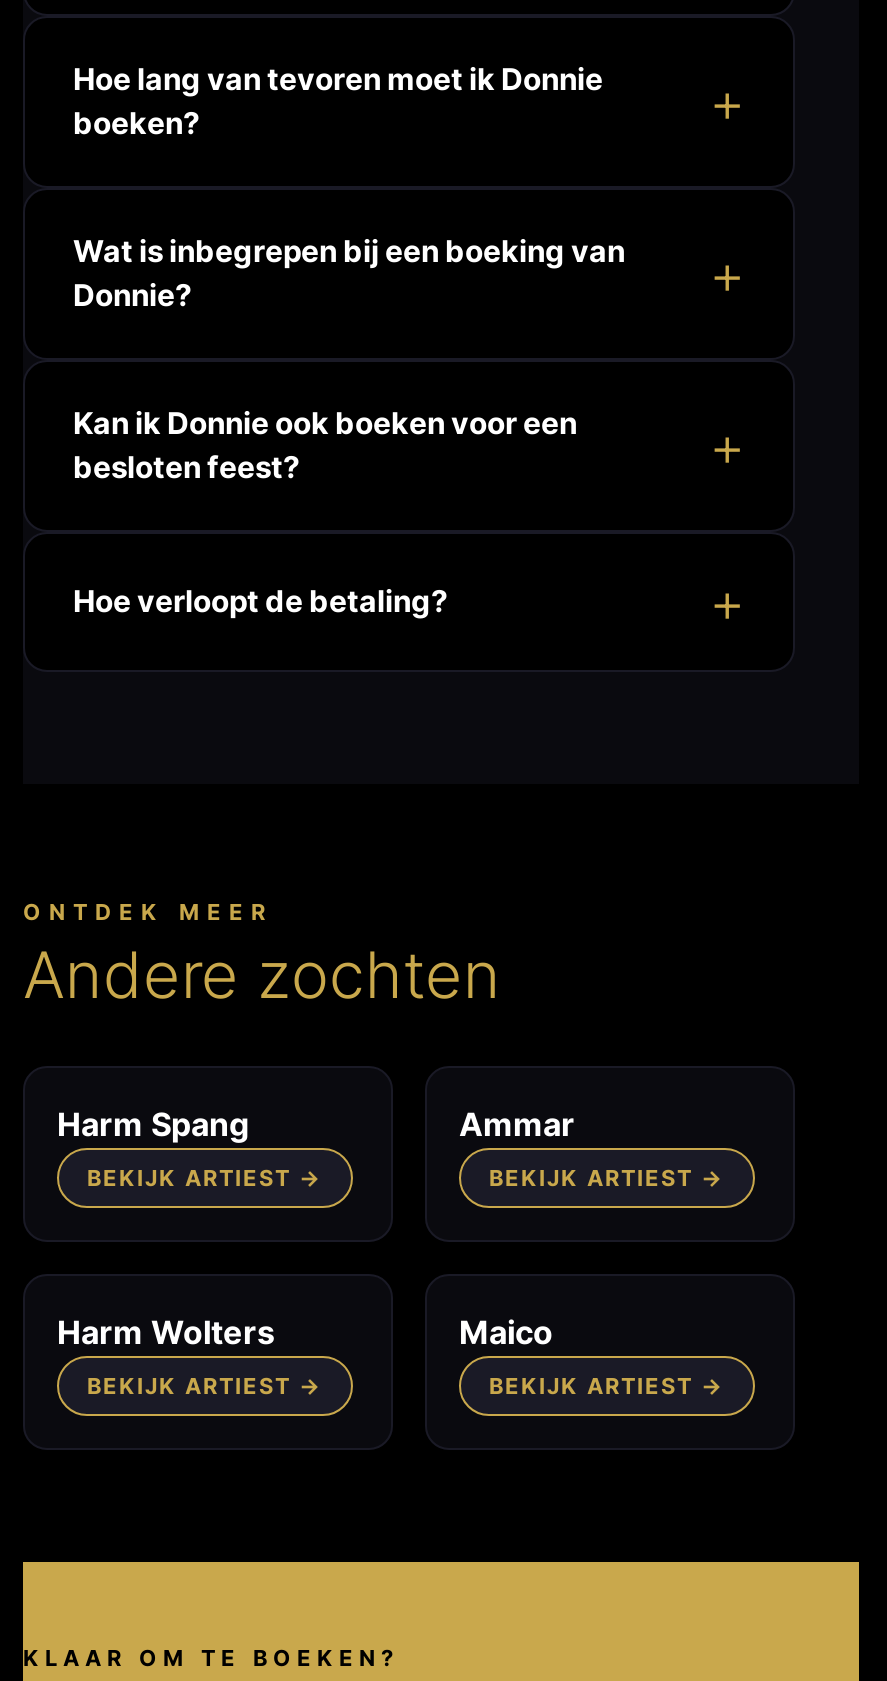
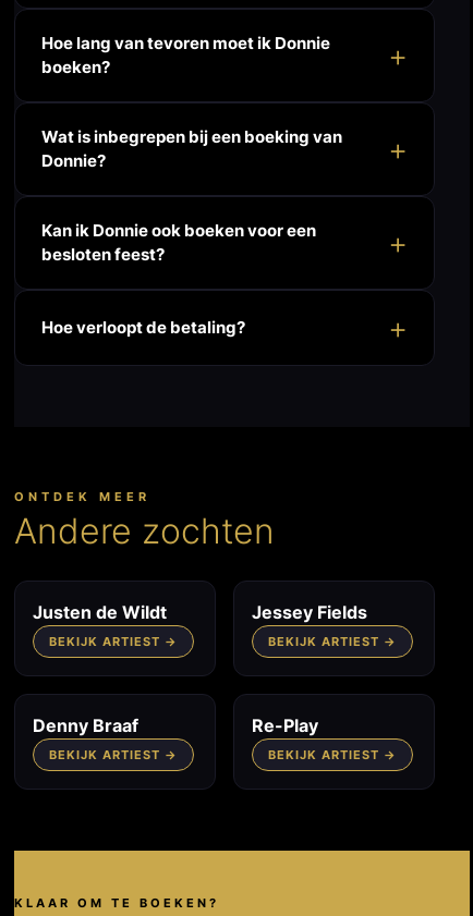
[57,1104,249,1144] Harm Spang -> [33,601,167,623] Justen de Wildt
[459,1104,575,1144] Ammar -> [252,601,367,623] Jessey Fields
[57,1312,275,1352] Harm Wolters -> [33,714,138,736] Denny Braaf
[459,1312,553,1352] Maico -> [252,714,318,736] Re-Play

